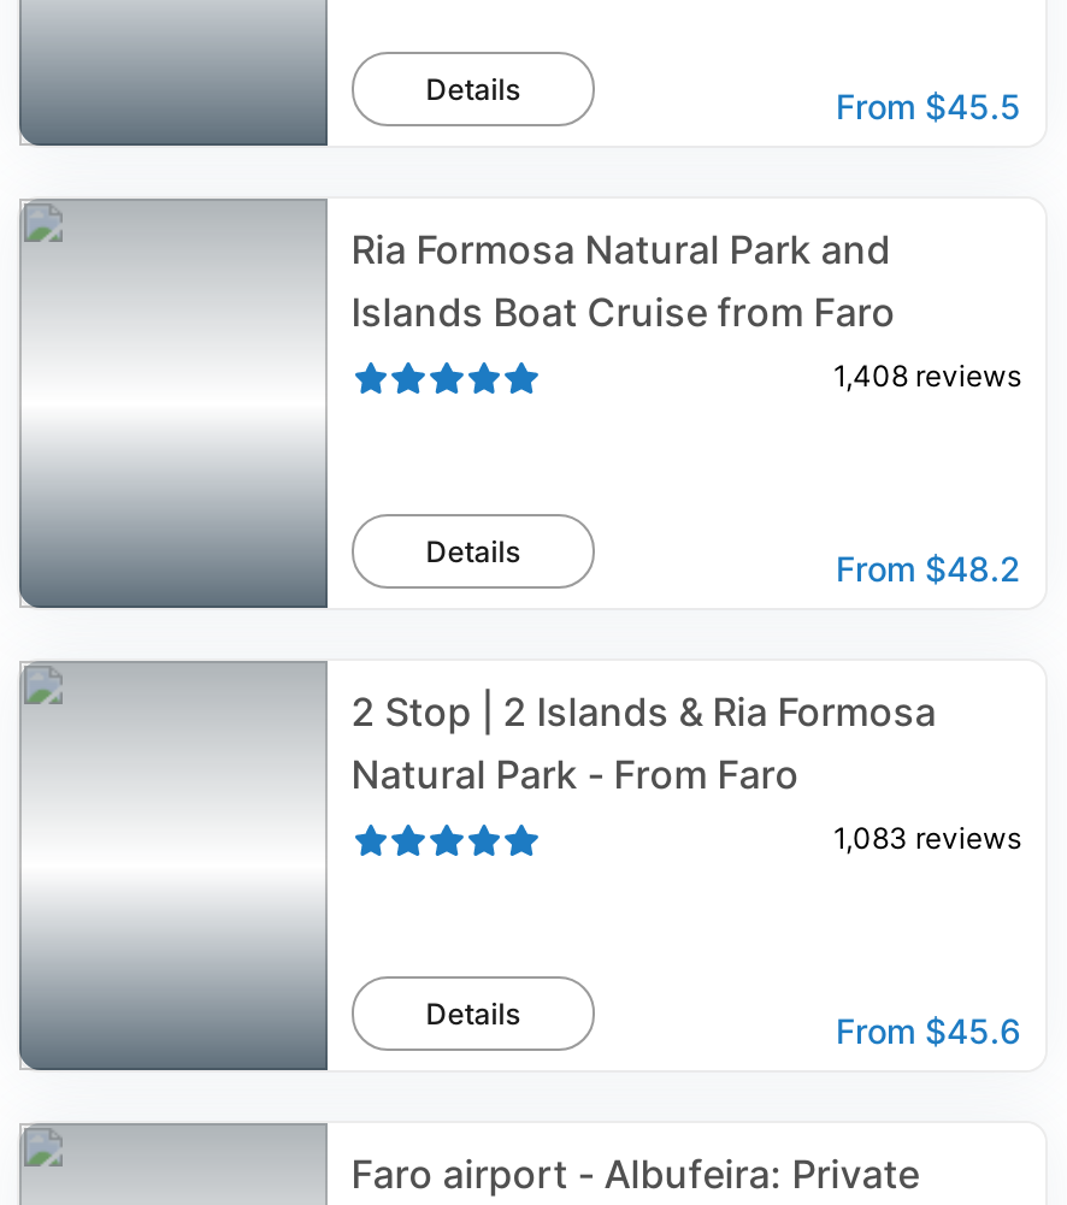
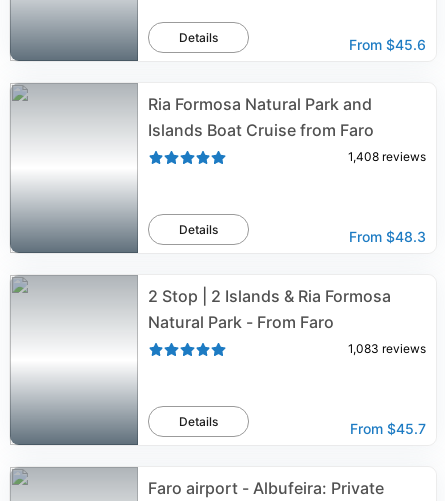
[836,86,1021,127] From $45.5 -> [349,36,426,53] From $45.6
[836,548,1021,589] From $48.2 -> [349,228,426,245] From $48.3
[836,1010,1021,1051] From $45.6 -> [350,420,426,437] From $45.7

